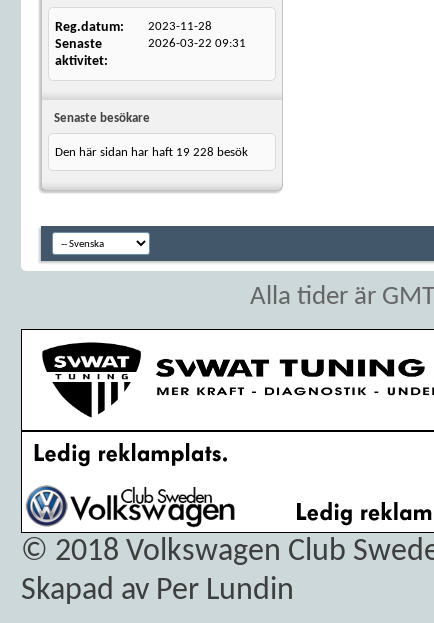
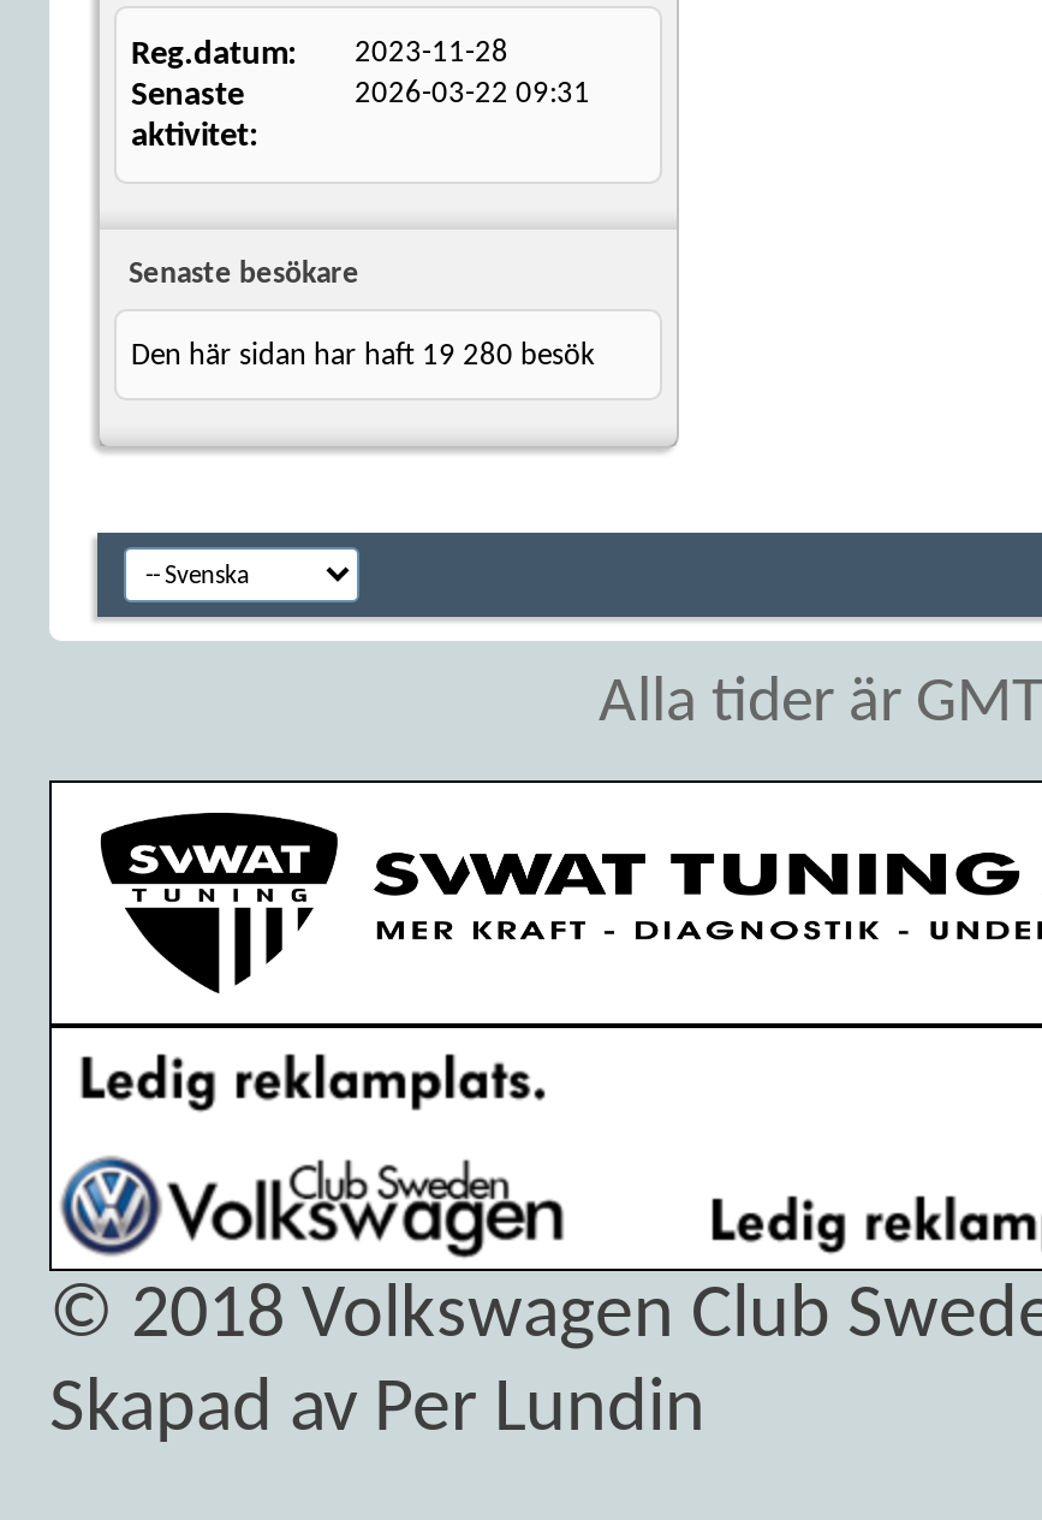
[55,146,248,159] Den här sidan har haft 19 228 besök -> [131,340,595,372] Den här sidan har haft 19 280 besök

